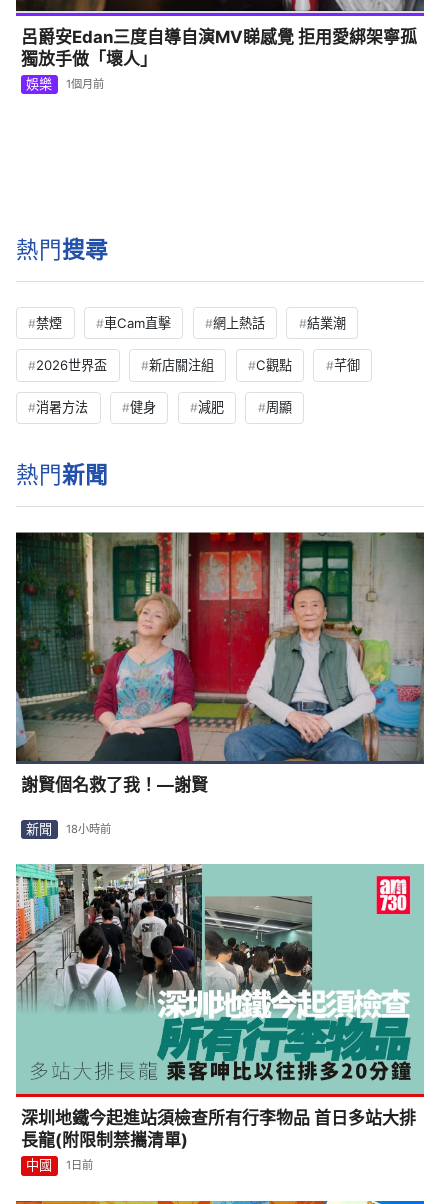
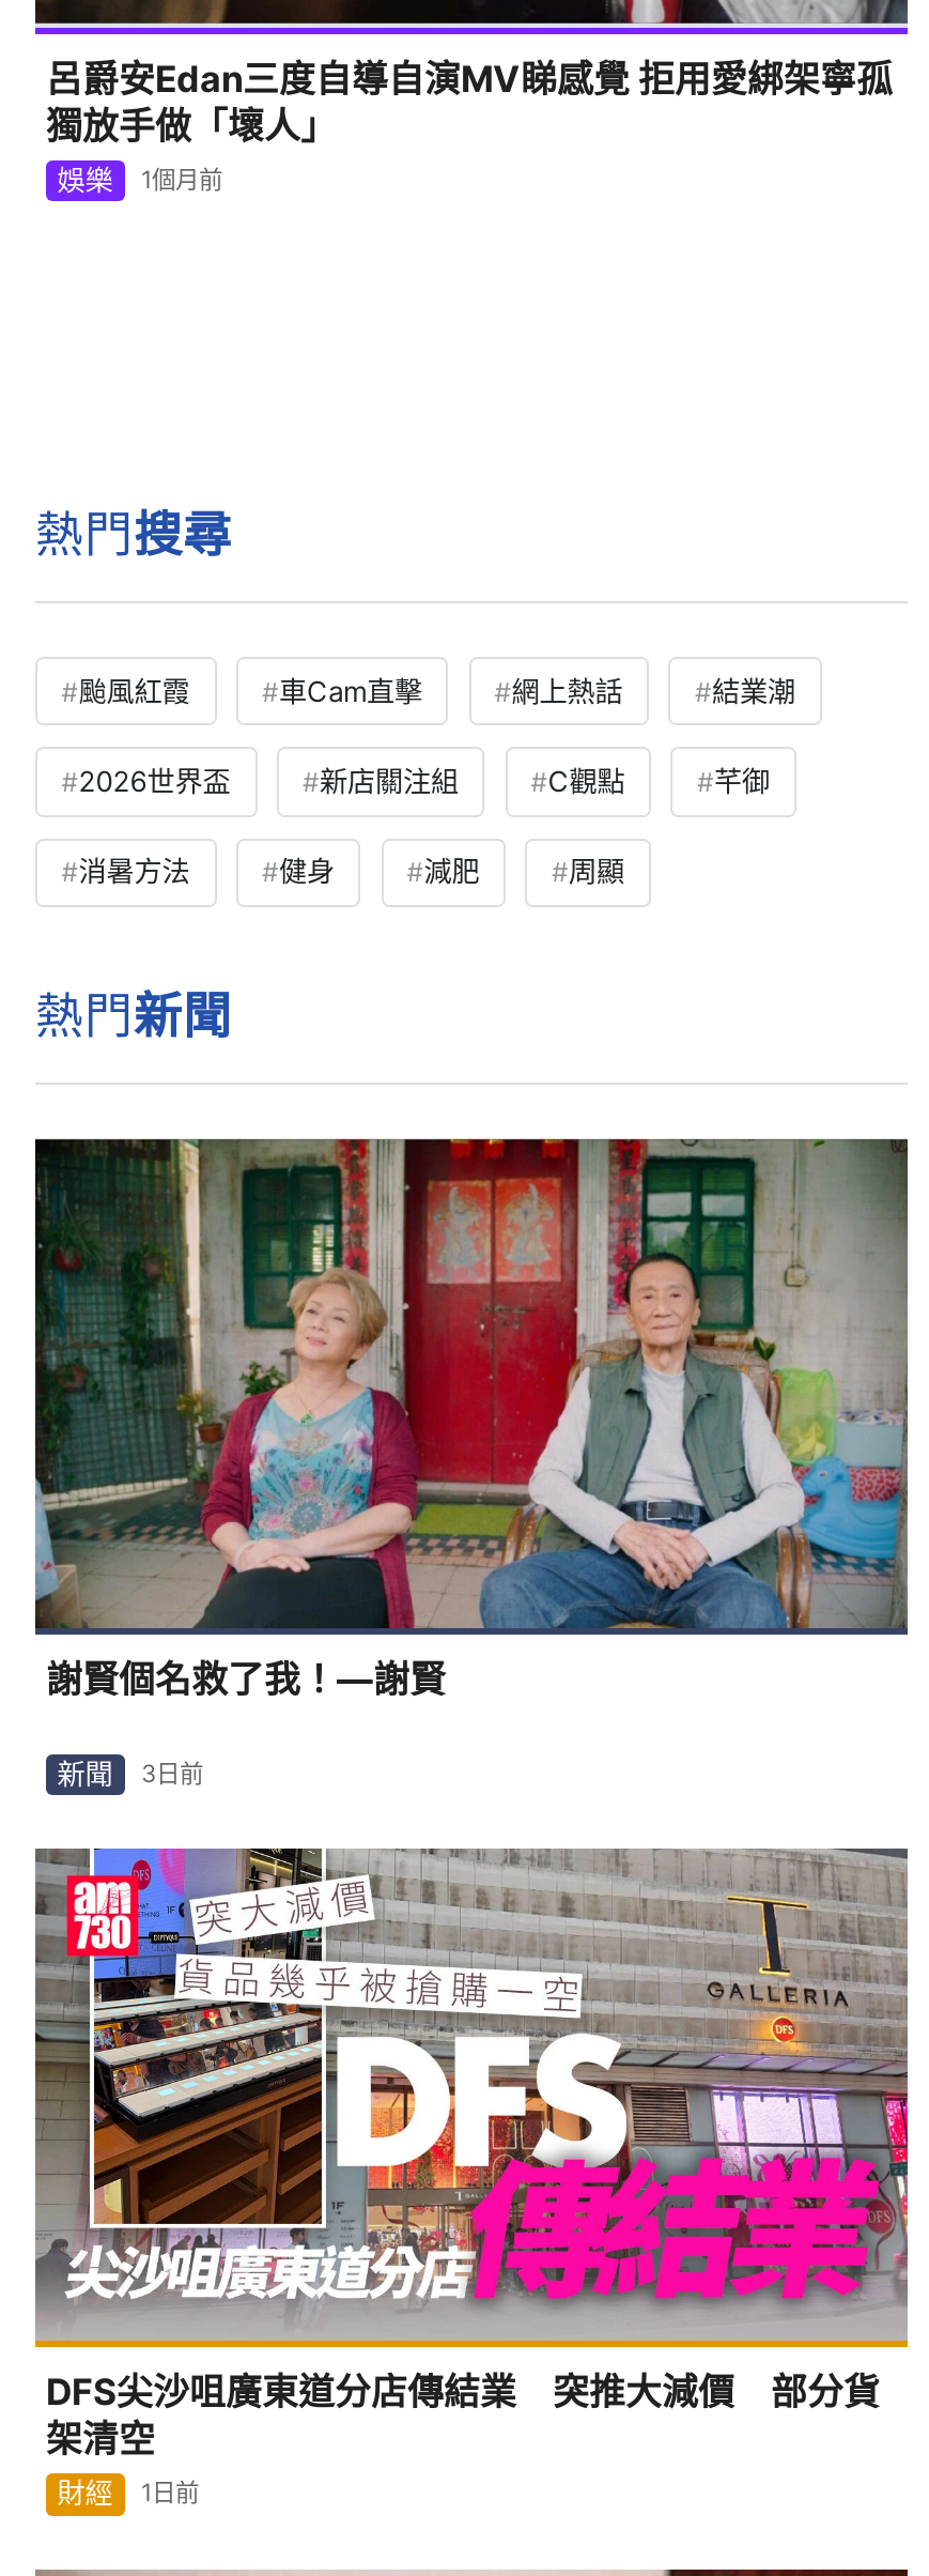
[36,315,62,331] 禁煙 -> [78,674,190,708] 颱風紅霞
[26,821,110,837] 新聞 18小時前 -> [57,1757,203,1791] 新聞 3日前
[15,863,425,1173] [image] | 深圳地鐵今起進站須檢查所有行李物品 首日多站大排 | 長龍(附限制禁攜清單) | 中國 -> [33,1846,910,2510] [image] | DFS尖沙咀廣東道分店傳結業 突推大減價 部分貨 | 架清空 | 財經

